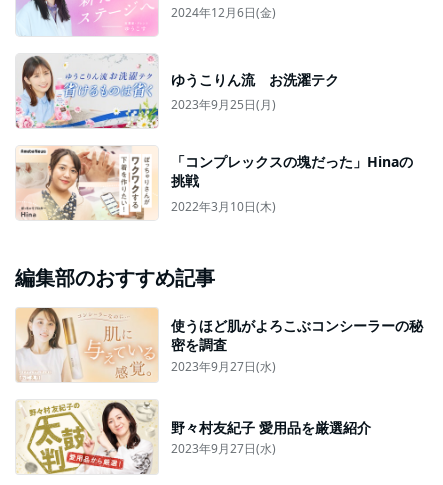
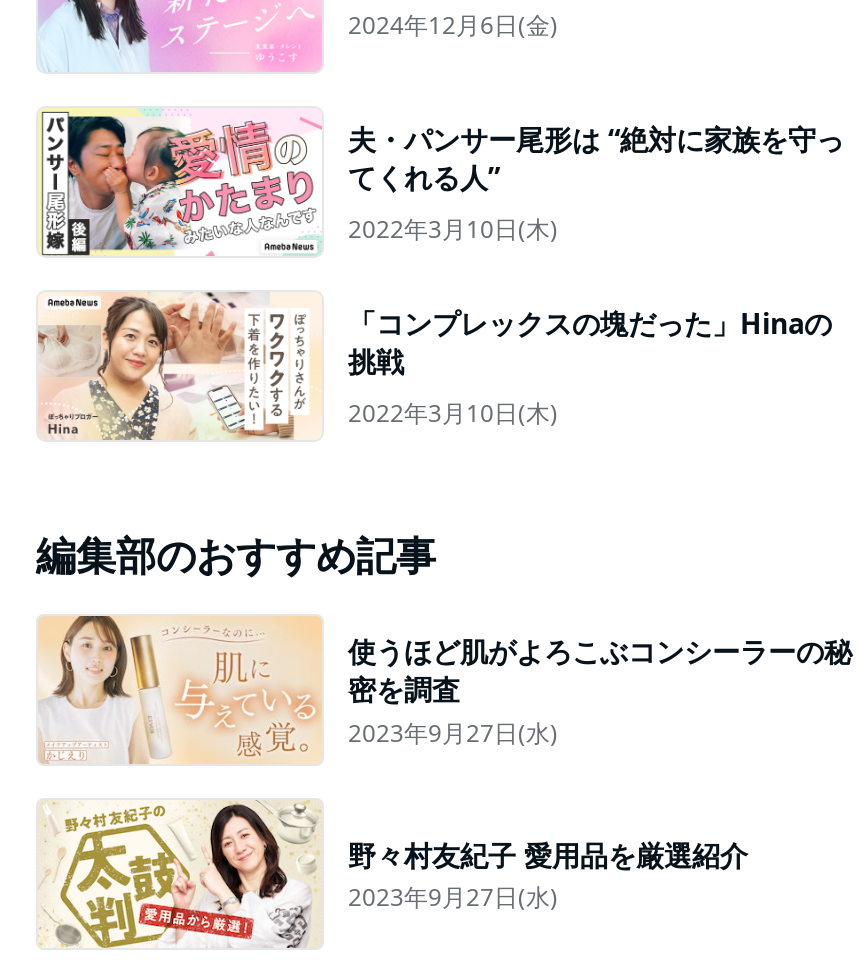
[15,54,339,129] [image] | ゆうこりん流 お洗濯テク | 2023年9月25日(月) -> [38,108,844,258] [image] | 夫・パンサー尾形は “絶対に家族を守っ | てくれる人” | 2022年3月10日(木)

